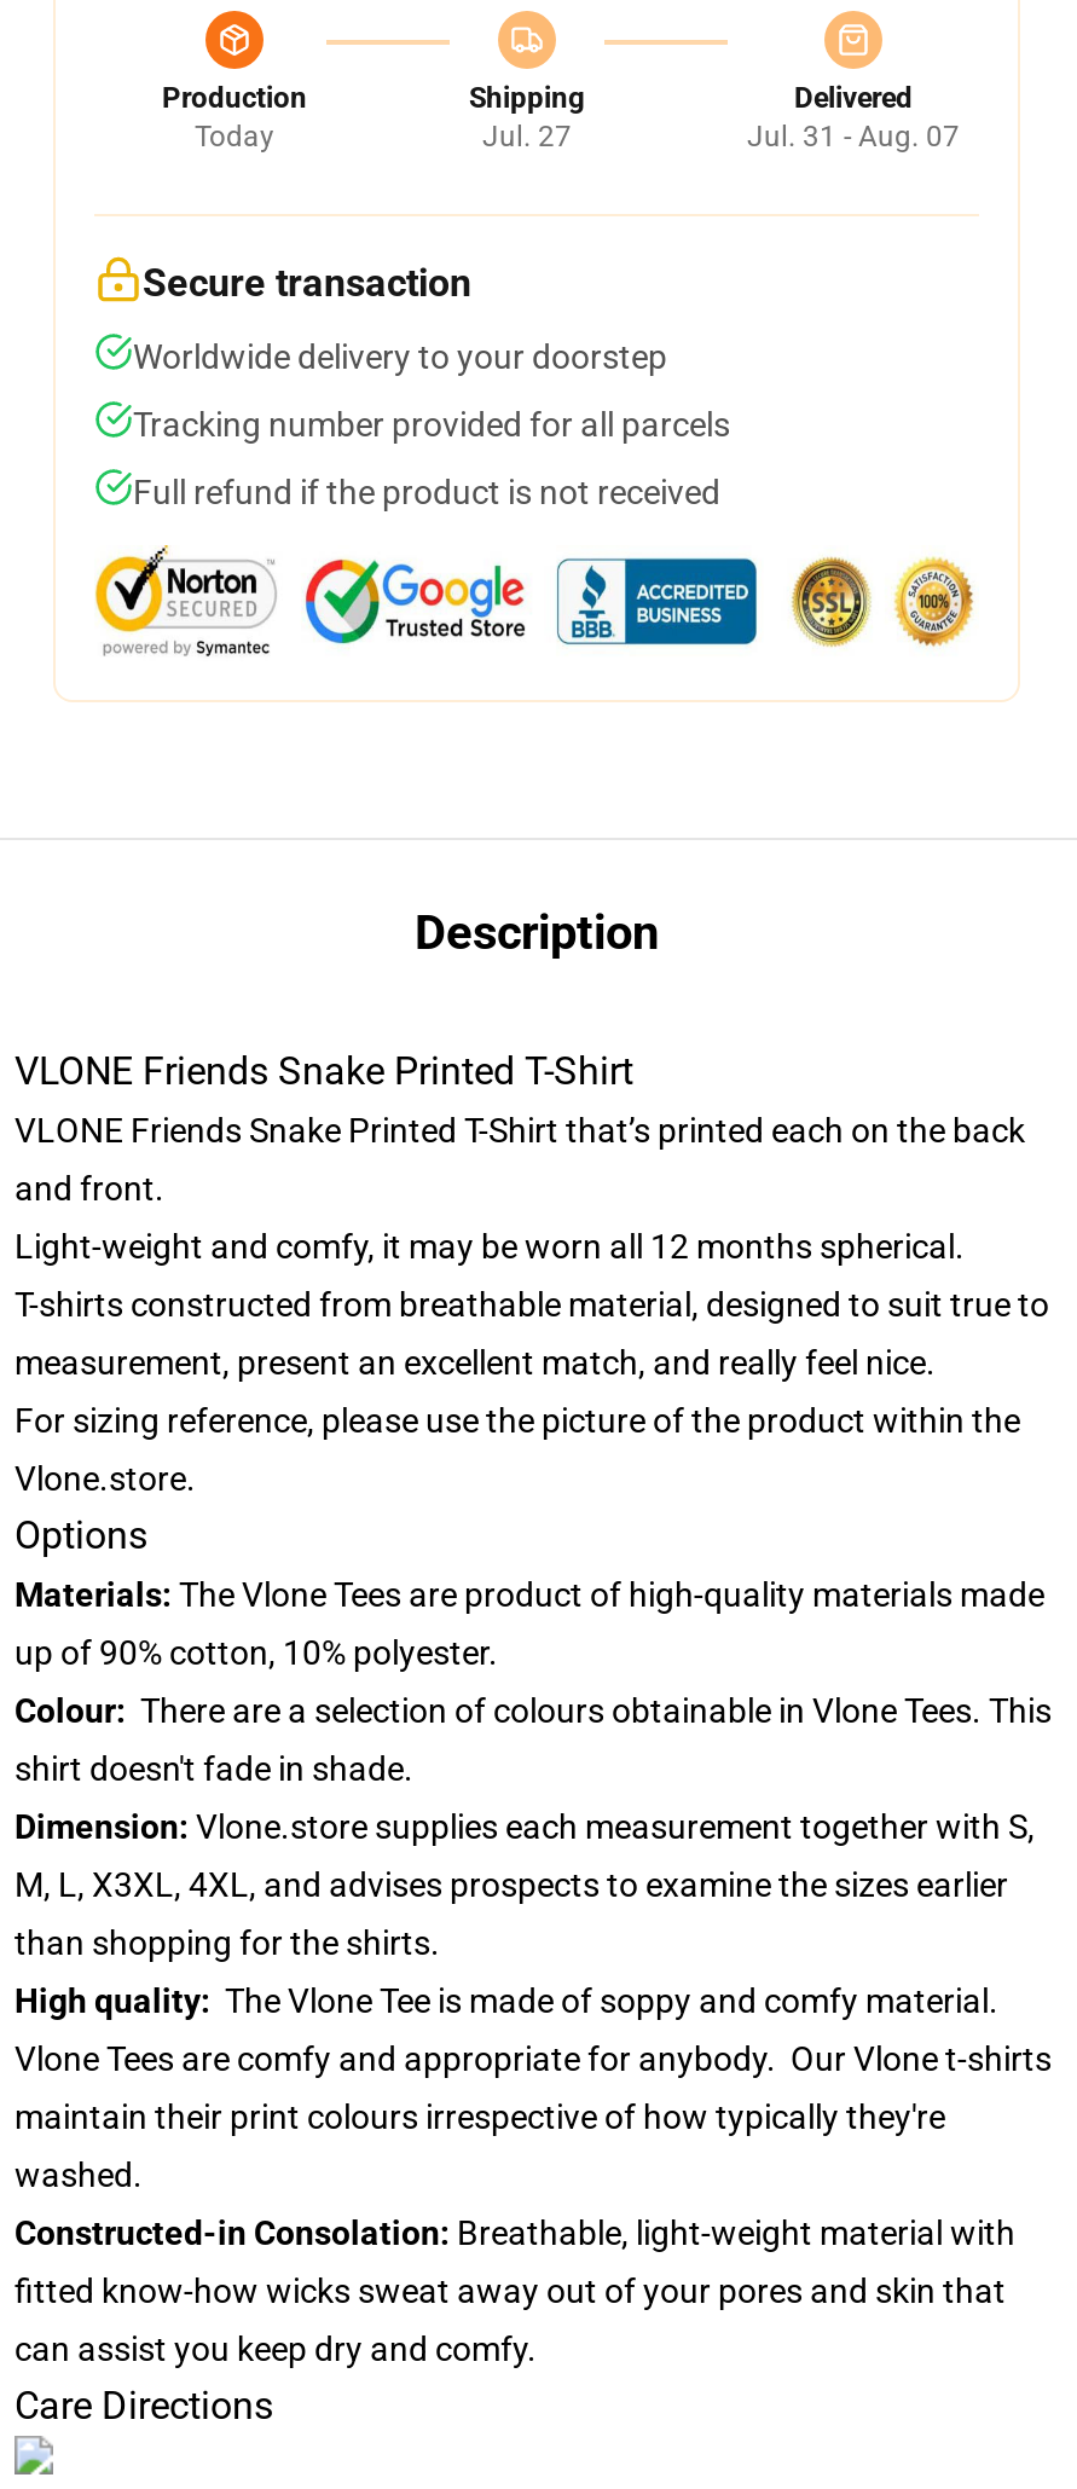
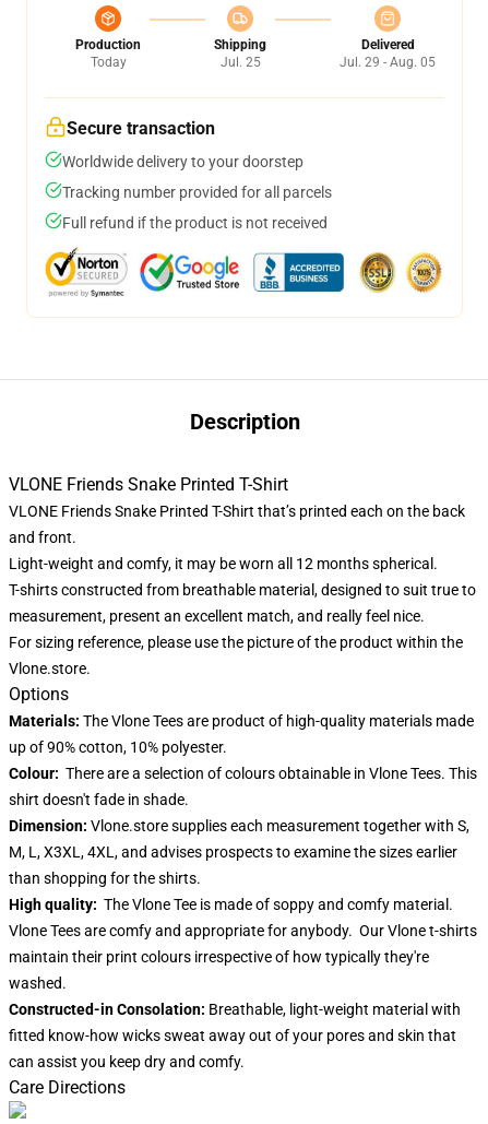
[482,120,572,154] Jul. 27 -> [220,55,260,70] Jul. 25
[747,120,960,154] Jul. 31 - Aug. 07 -> [340,55,436,70] Jul. 29 - Aug. 05

